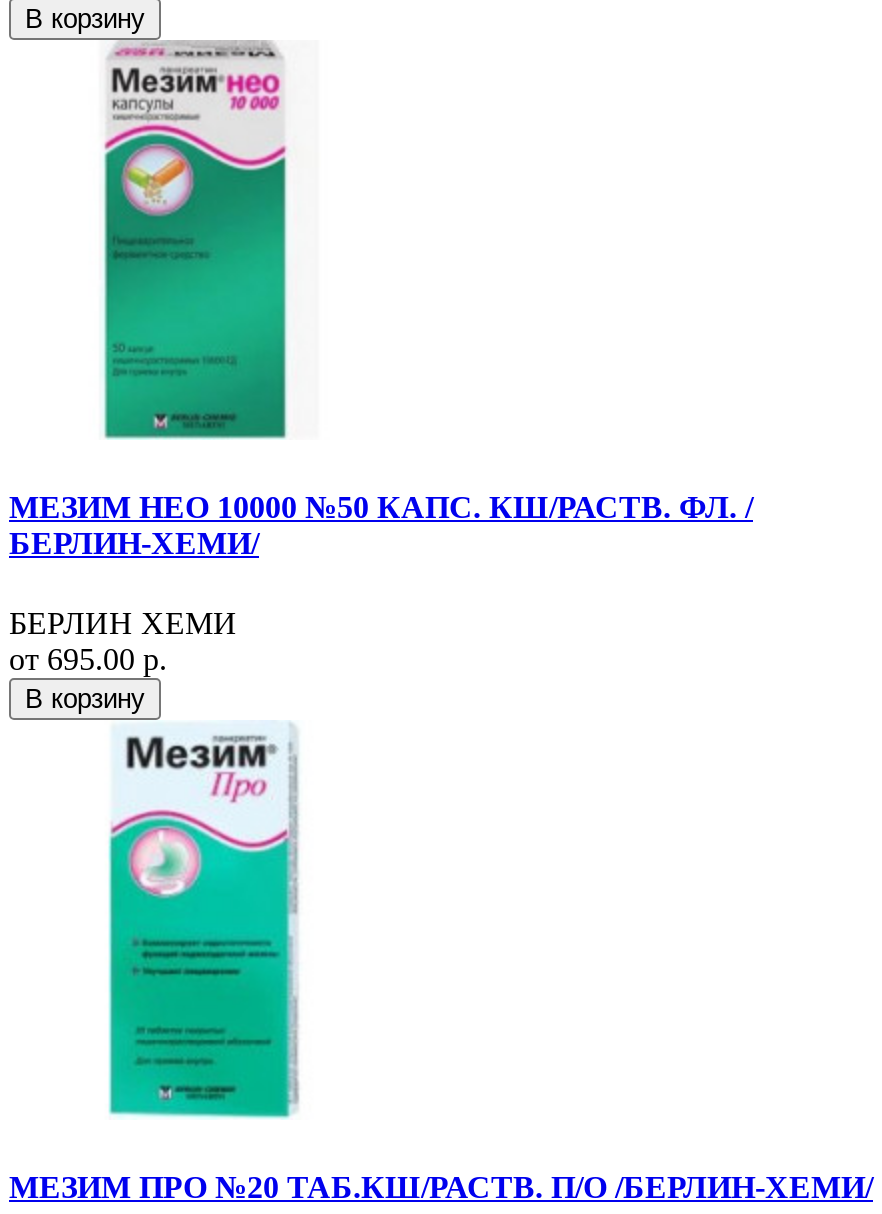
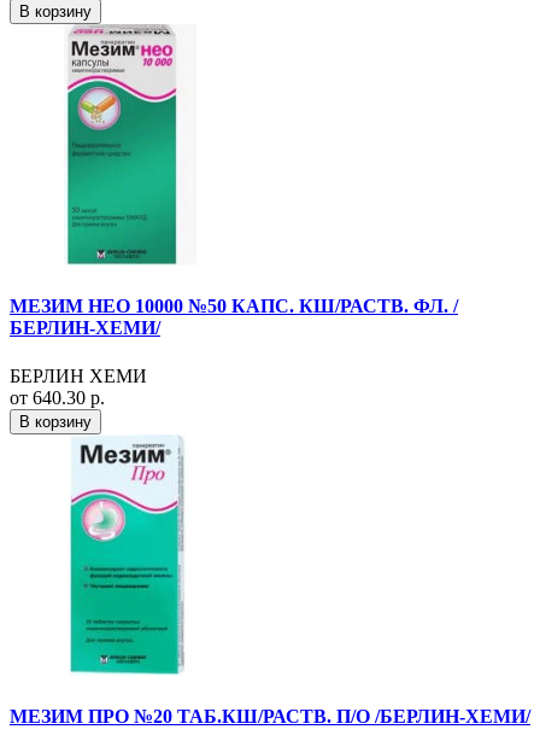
[9,641,167,675] от 695.00 р. -> [10,387,105,408] от 640.30 р.

